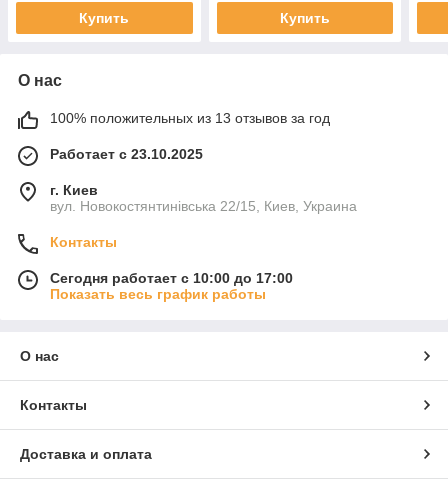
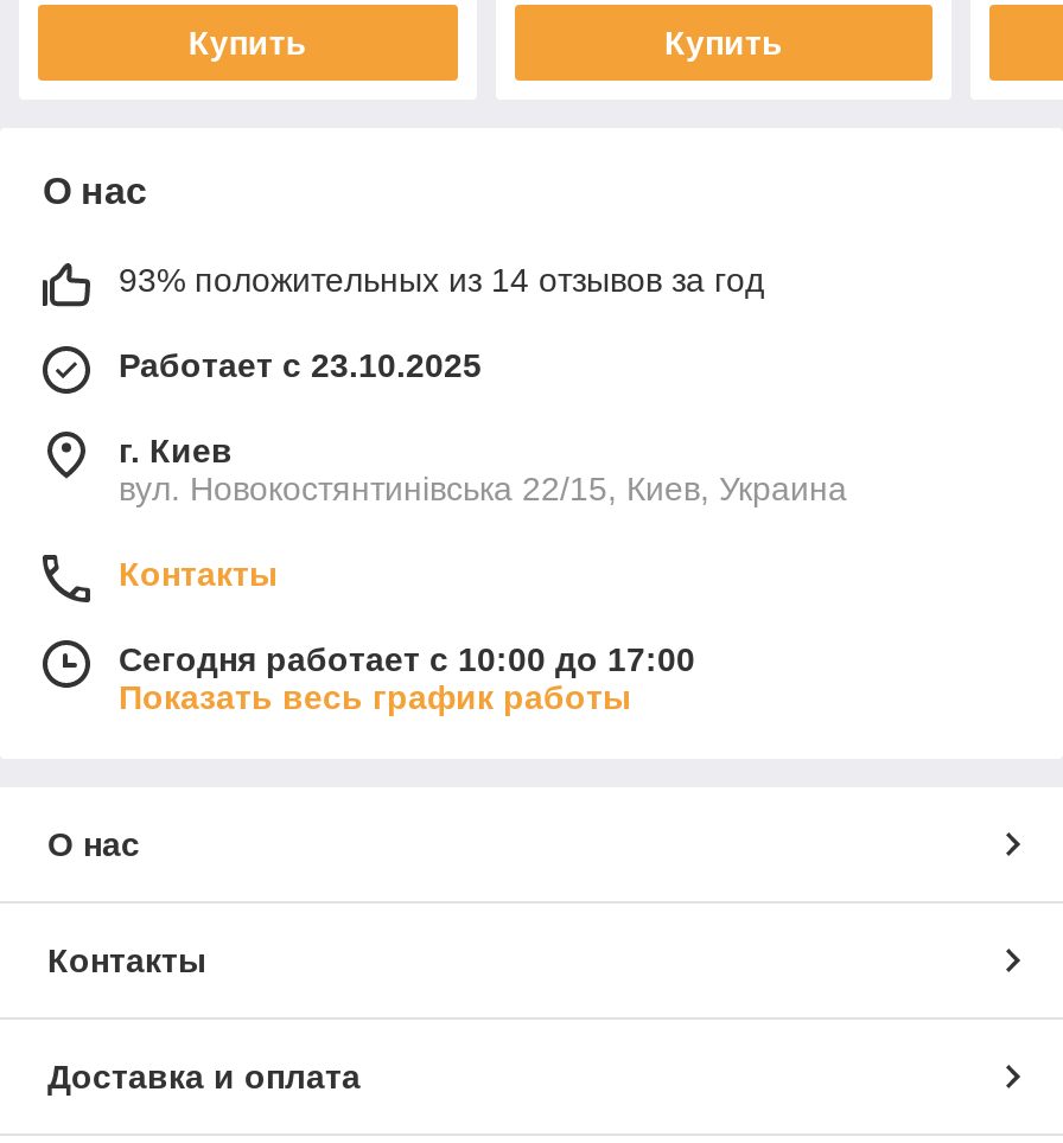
[50,110,330,126] 100% положительных из 13 отзывов за год -> [119,260,764,298] 93% положительных из 14 отзывов за год

